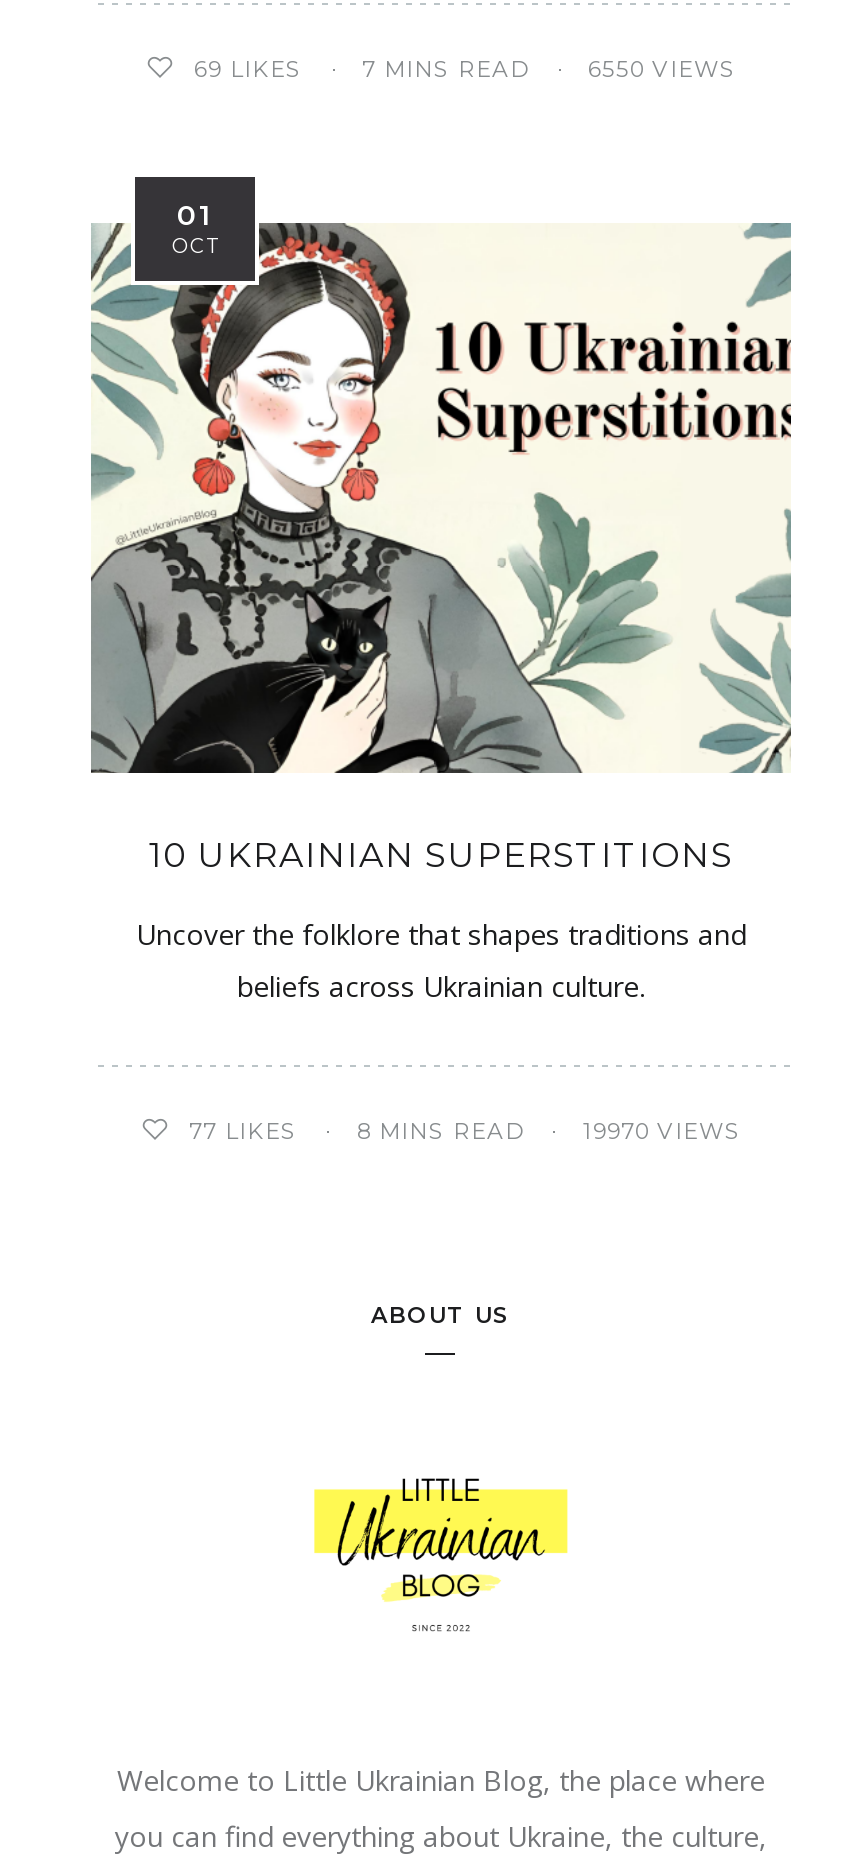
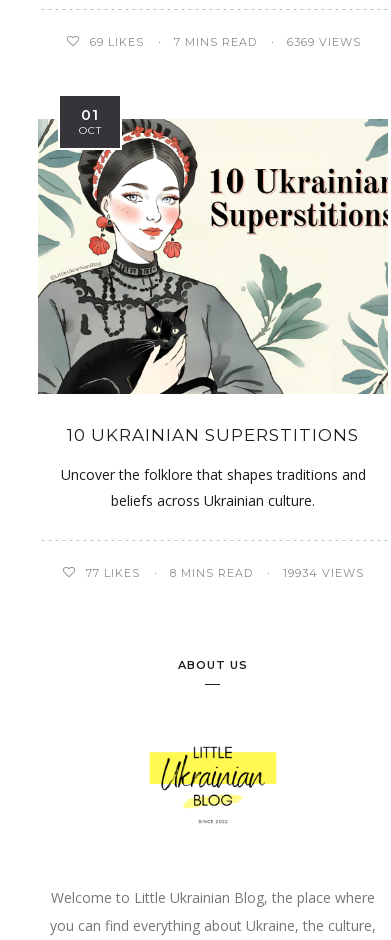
[588,55,736,83] 6550 VIEWS -> [286,35,360,49] 6369 VIEWS
[583,1117,741,1145] 19970 VIEWS -> [283,566,364,580] 19934 VIEWS

